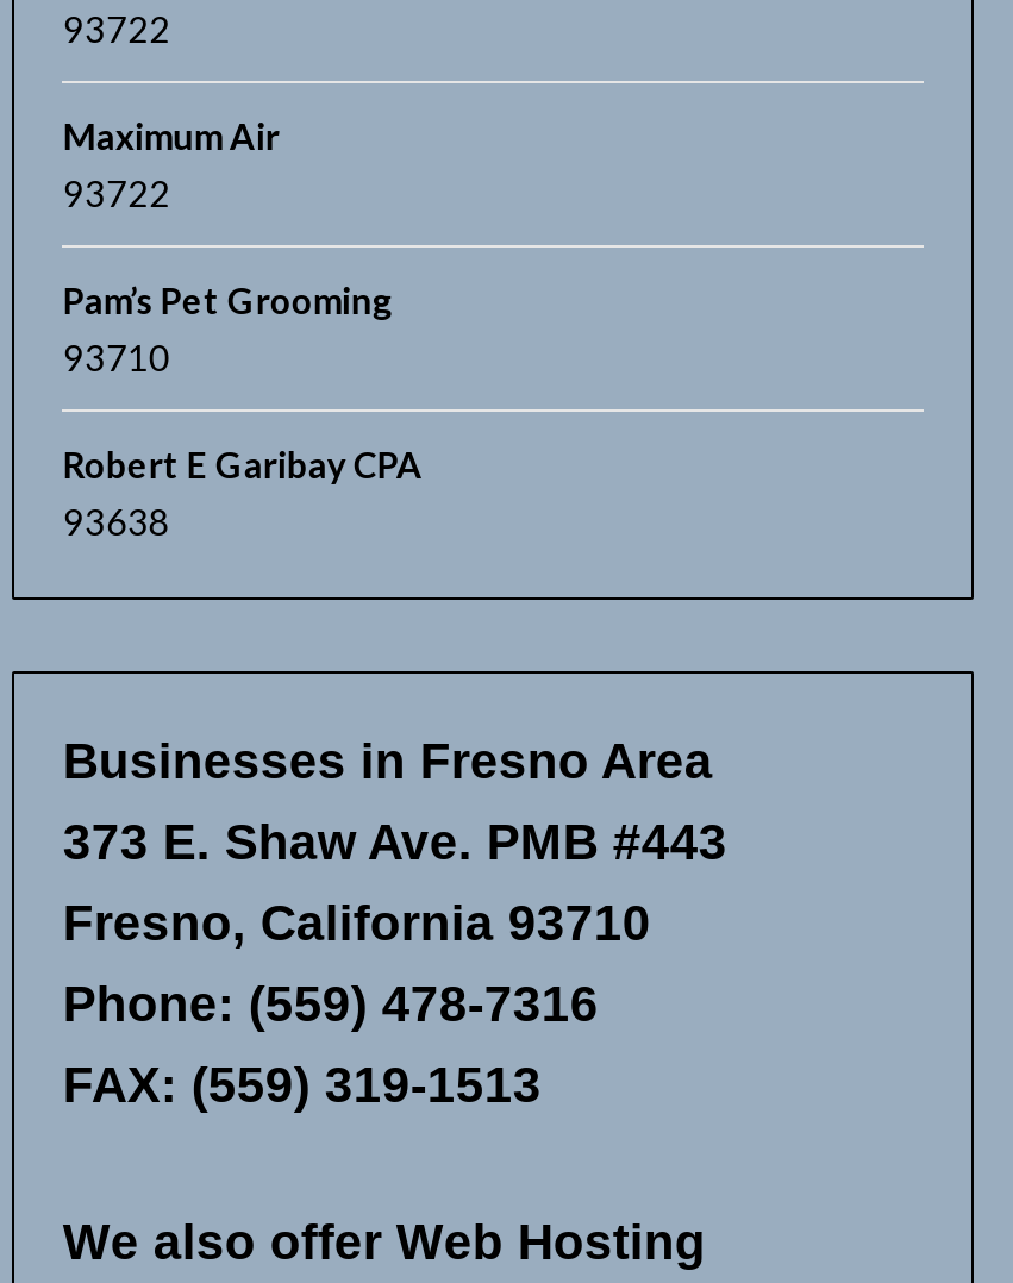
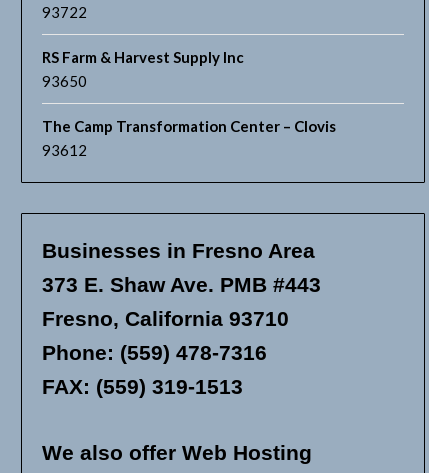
[63,115,422,543] Maximum Air | 93722 | Pam’s Pet Grooming | 93710 | Robert E Garibay CPA | 93638 -> [42,48,336,159] RS Farm & Harvest Supply Inc | 93650 | The Camp Transformation Center – Clovis | 93612

